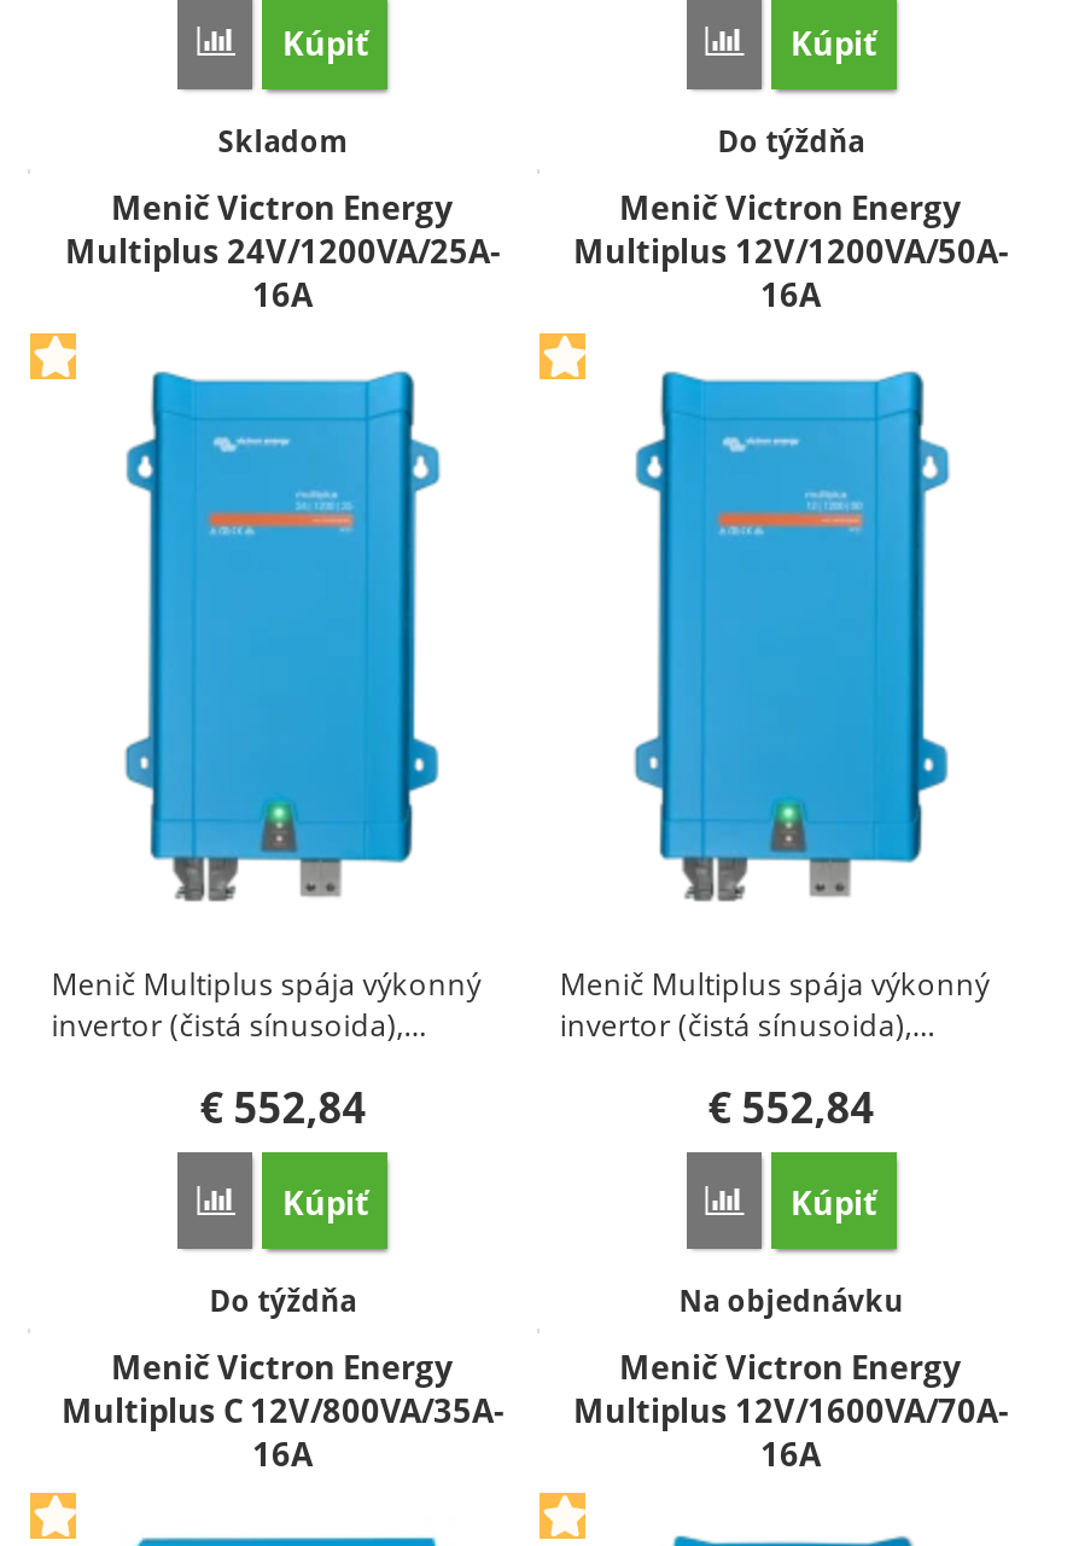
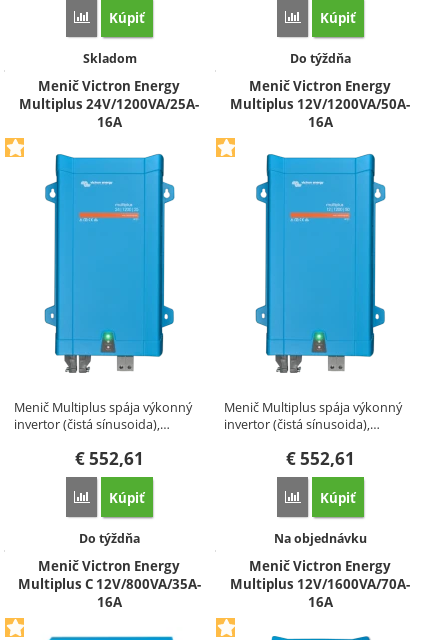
[200,1081,366,1136] €552,84 -> [75,447,144,470] €552,61
[708,1081,875,1136] €552,84 -> [286,447,355,470] €552,61

